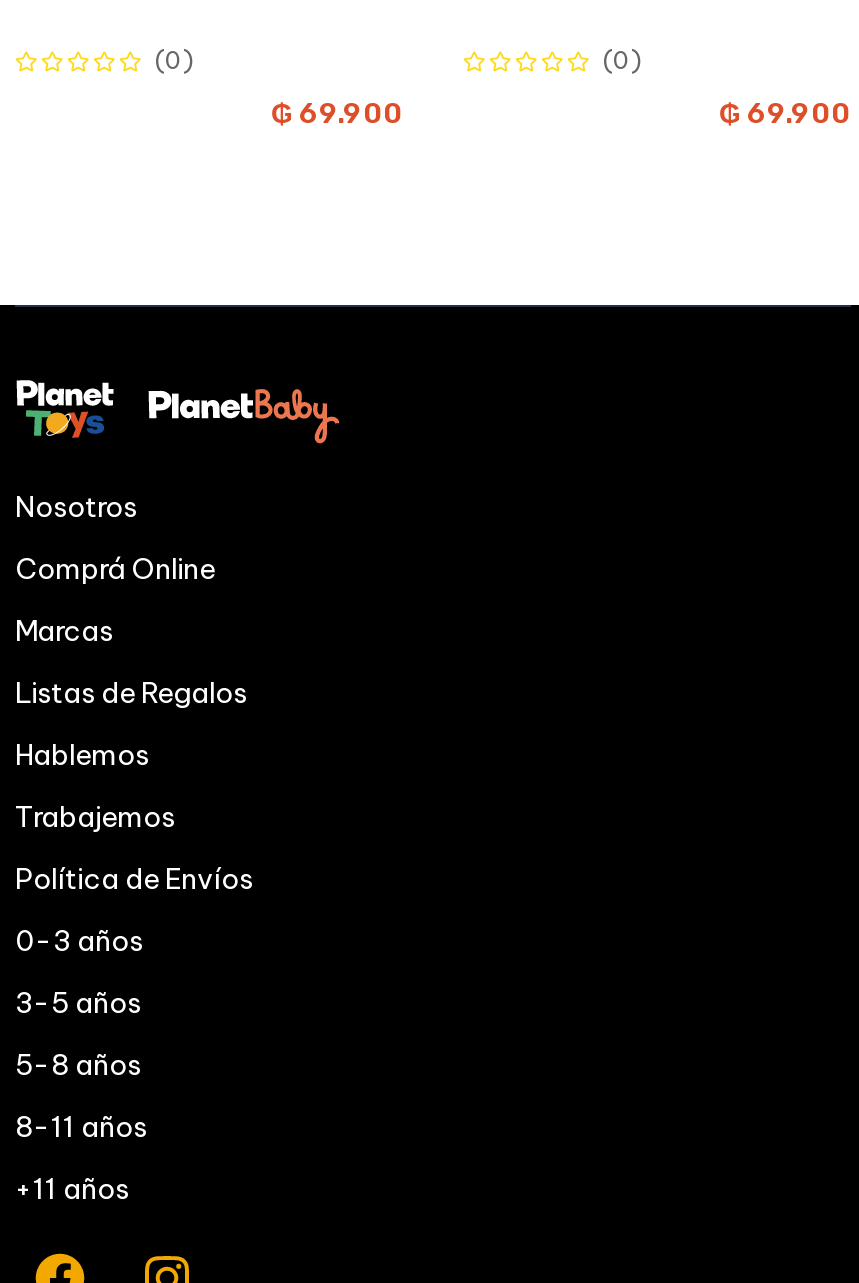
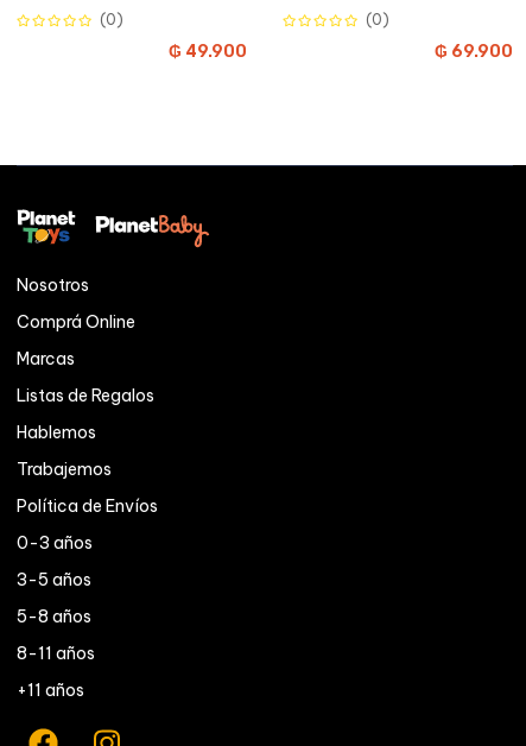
[271,97,403,131] ₲ 69.900 -> [169,41,247,62] ₲ 49.900

